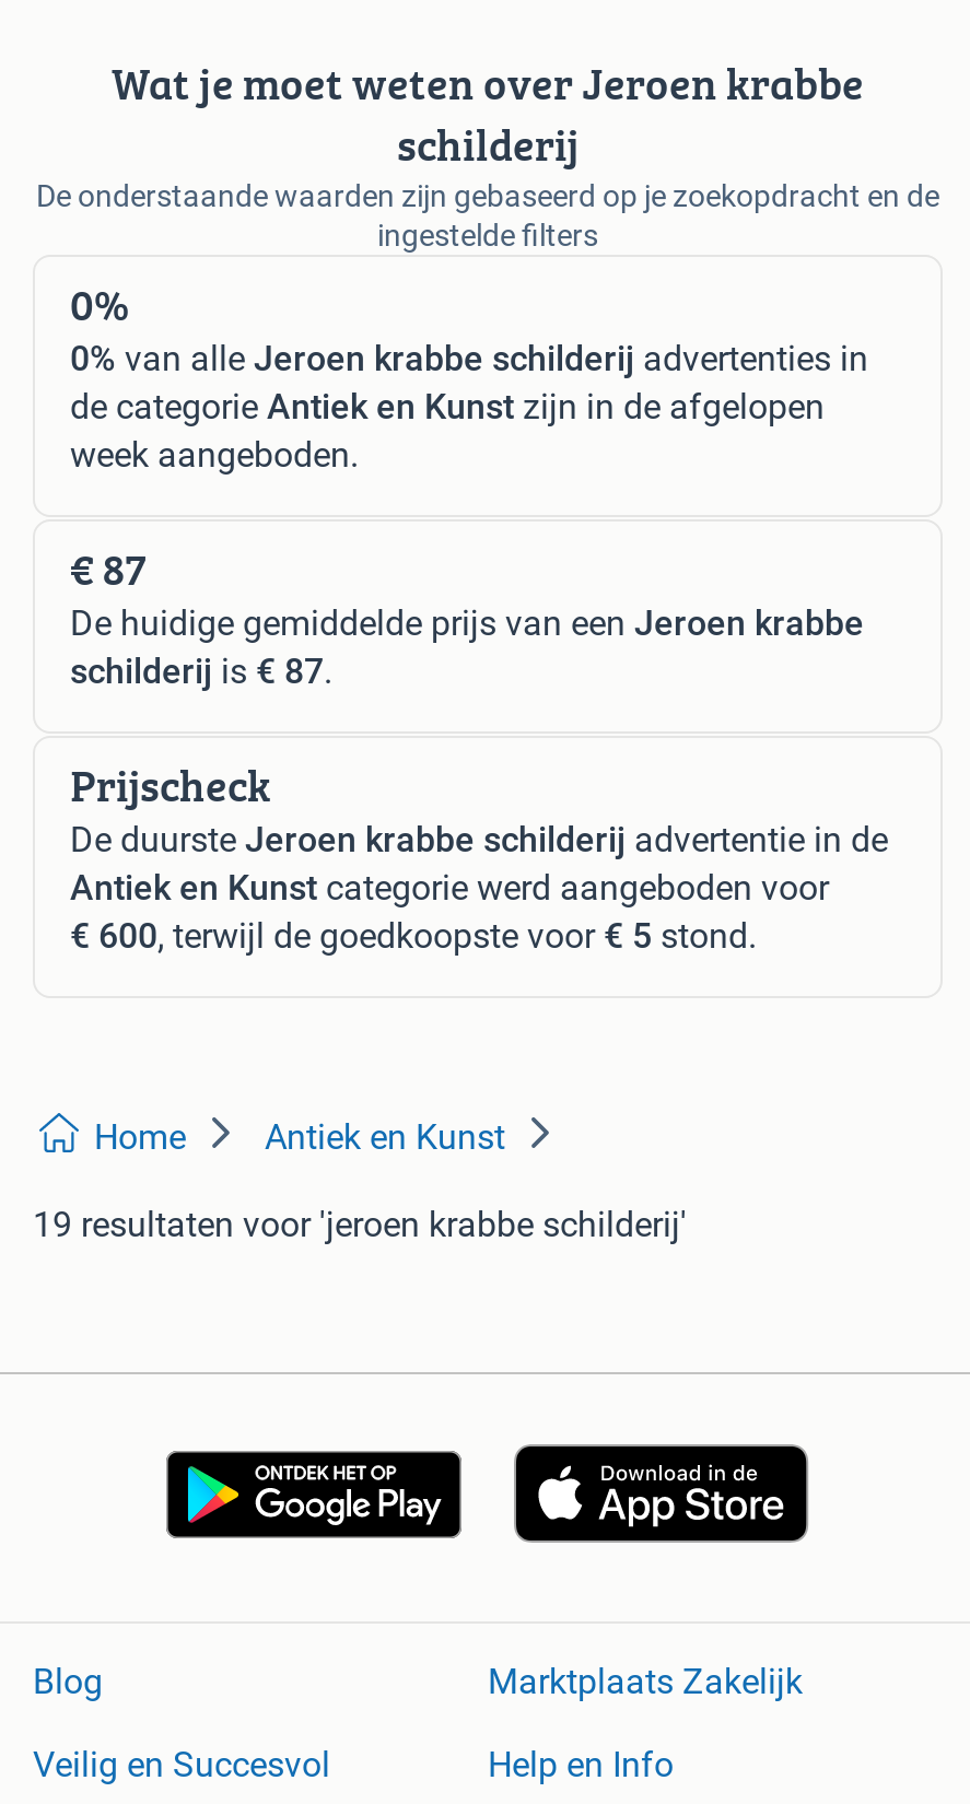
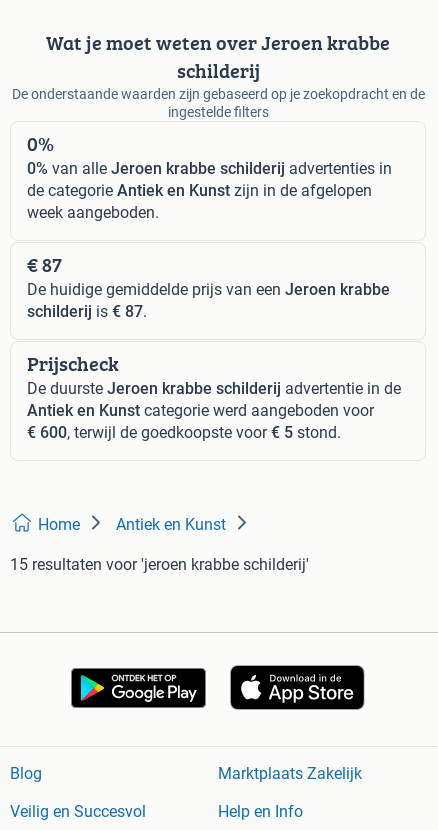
[33,1204,687,1246] 19 resultaten voor 'jeroen krabbe schilderij' -> [10,555,309,574] 15 resultaten voor 'jeroen krabbe schilderij'

